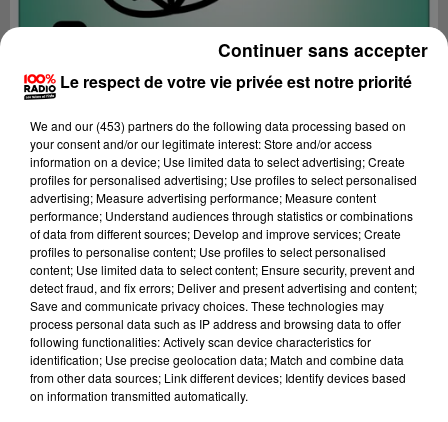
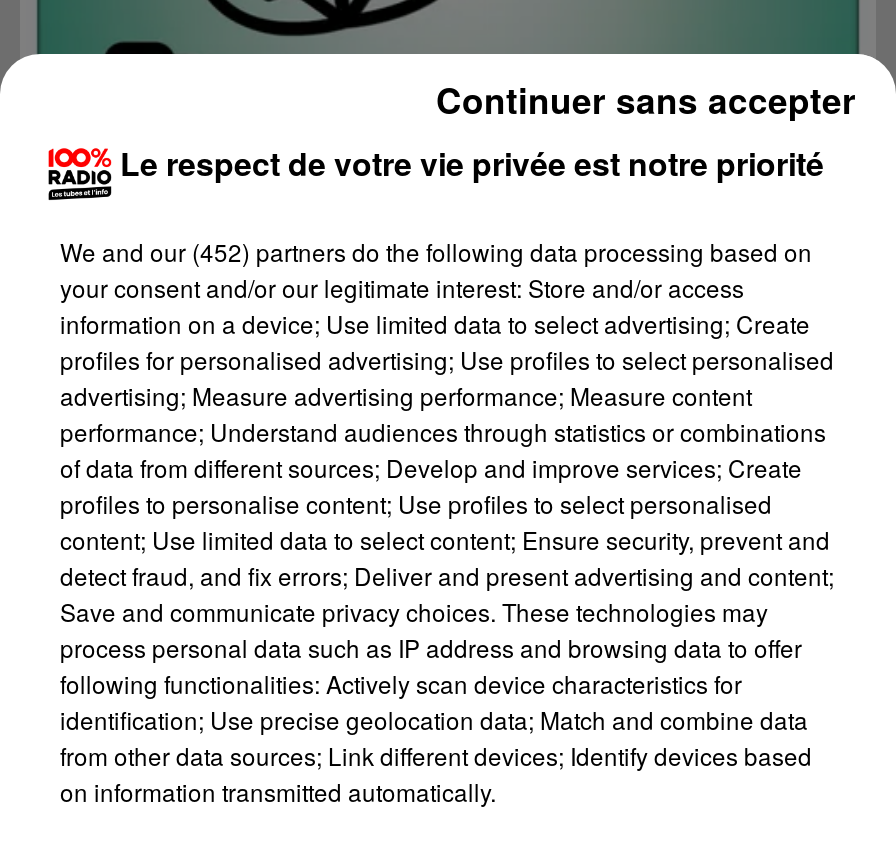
[30,117,406,134] We and our (453) partners do the following data processing based on -> [60,234,812,268] We and our (452) partners do the following data processing based on

